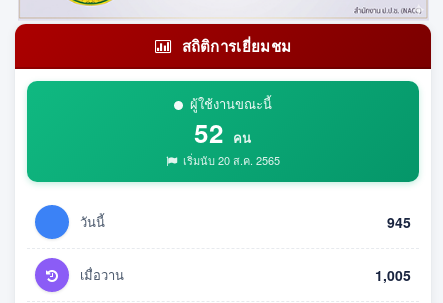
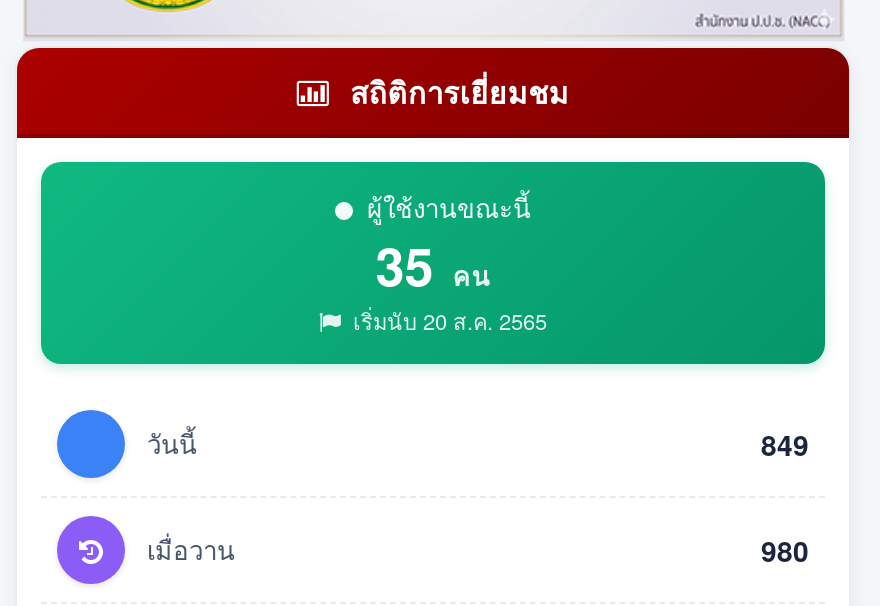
[194,114,252,151] 52 คน -> [375,227,491,301] 35 คน
[387,212,411,232] 945 -> [761,423,809,463] 849
[375,265,411,285] 1,005 -> [761,529,809,569] 980

